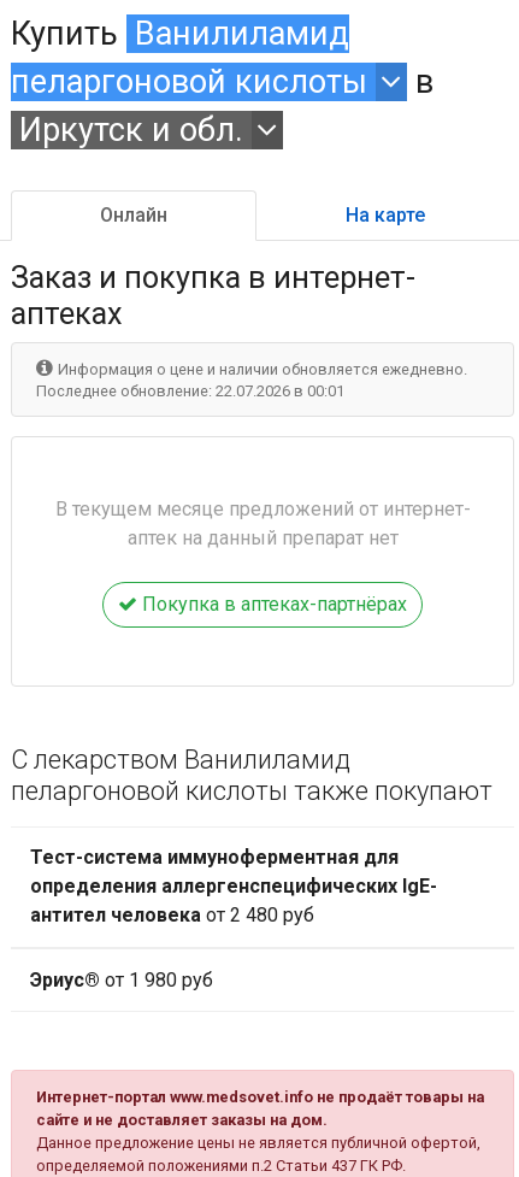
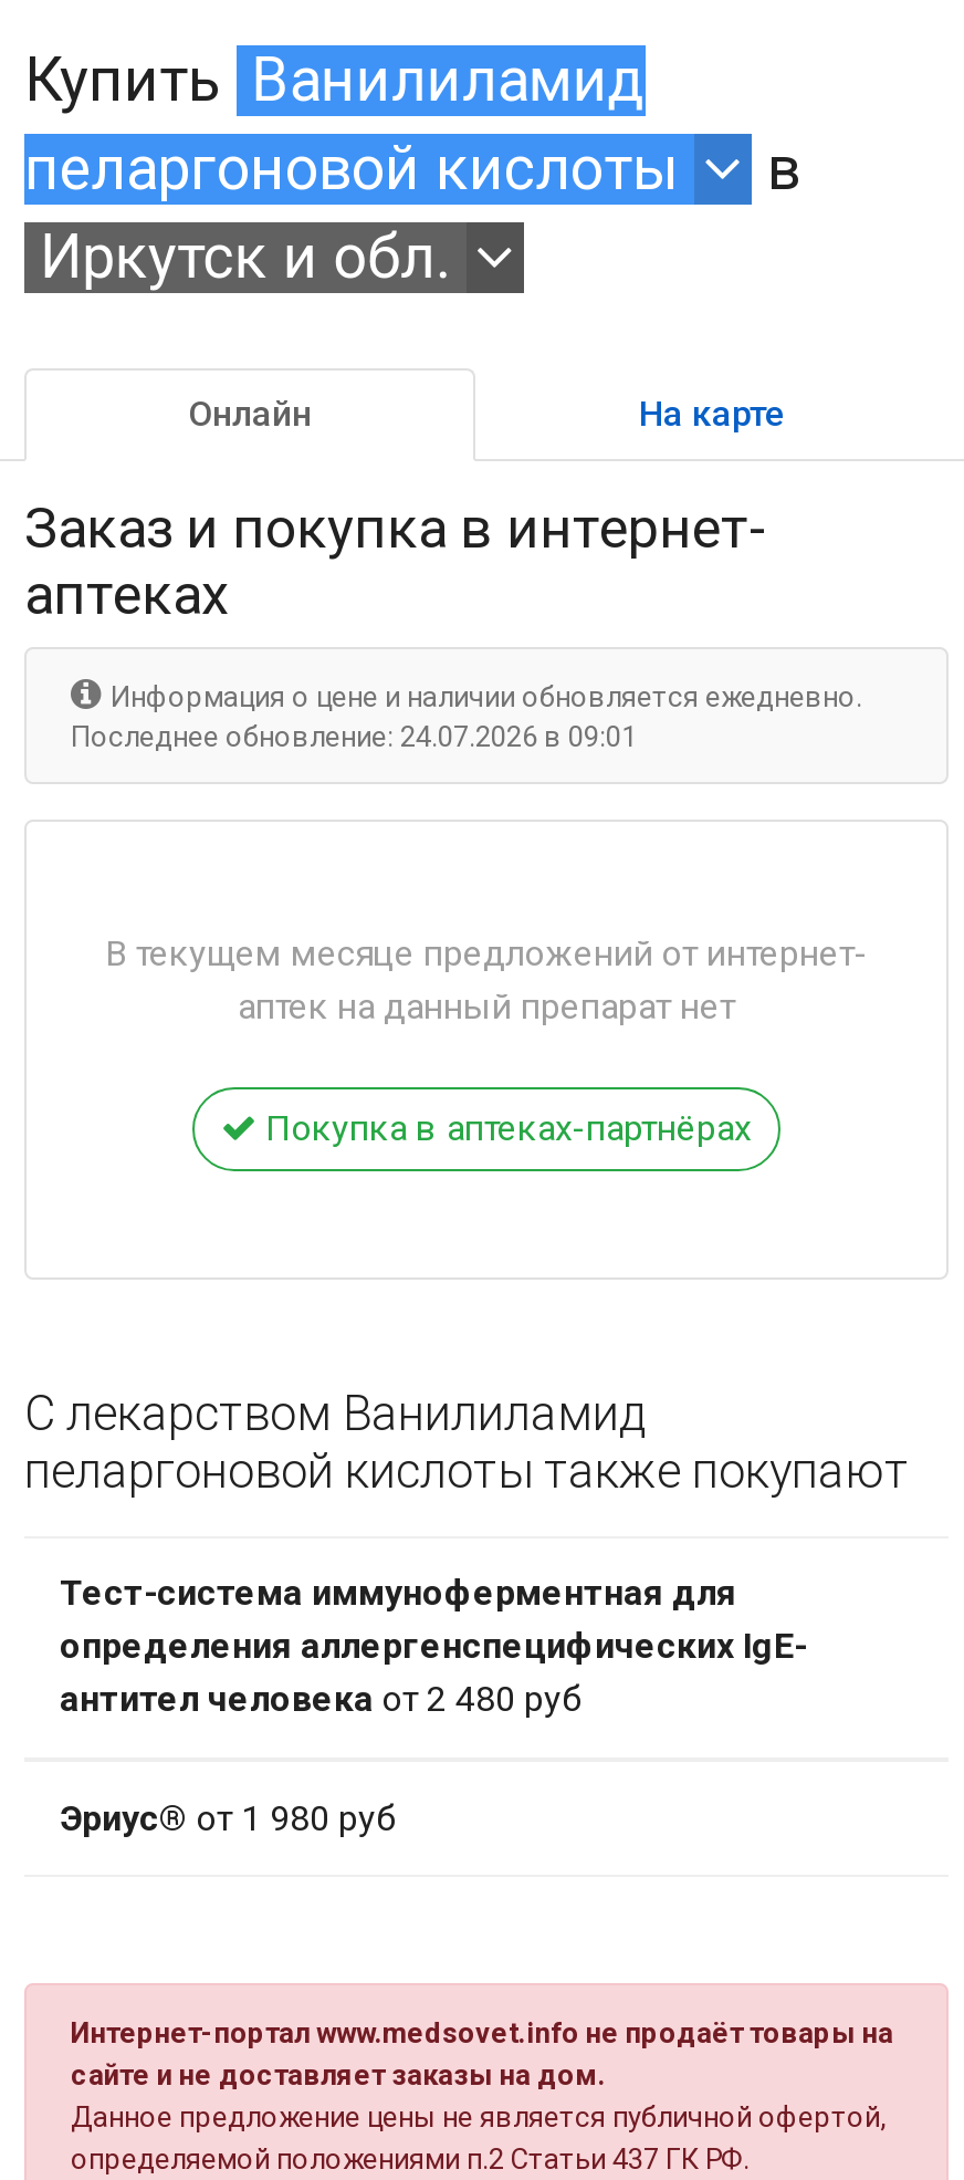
[36,382,344,400] Последнее обновление: 22.07.2026 в 00:01 -> [71,720,637,753] Последнее обновление: 24.07.2026 в 09:01

